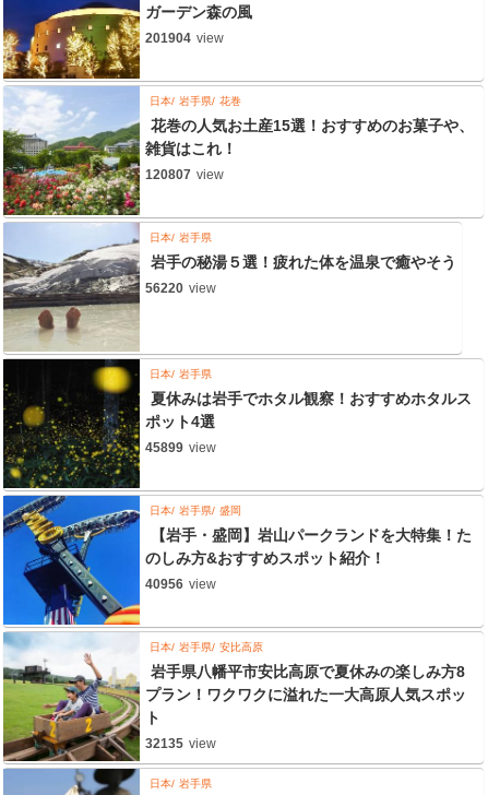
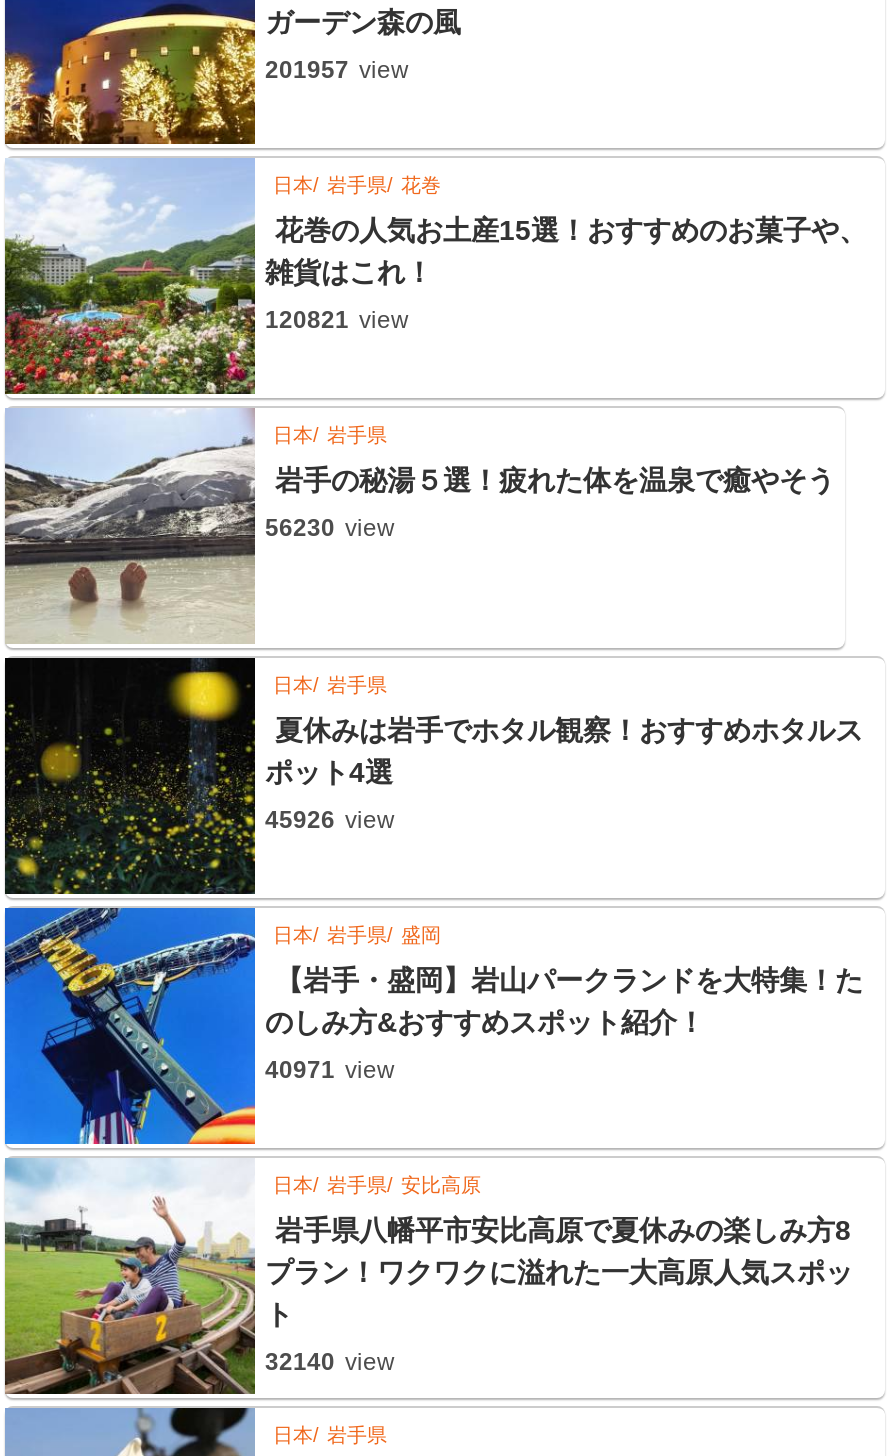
[145,31,224,46] 201904 view -> [265,56,409,84] 201957 view
[145,167,224,182] 120807 view -> [265,306,409,334] 120821 view
[145,281,216,296] 56220 view -> [265,514,395,542] 56230 view
[145,440,216,455] 45899 view -> [265,806,395,834] 45926 view
[145,577,216,592] 40956 view -> [265,1056,395,1084] 40971 view
[145,736,216,751] 32135 view -> [265,1348,395,1376] 32140 view

